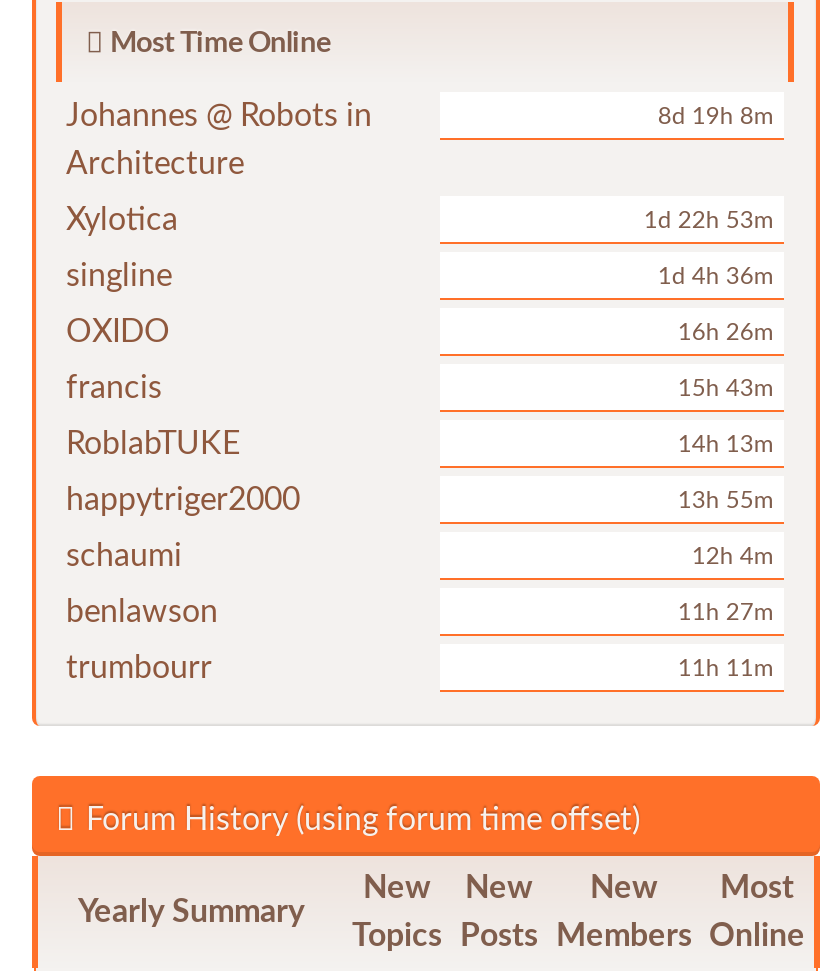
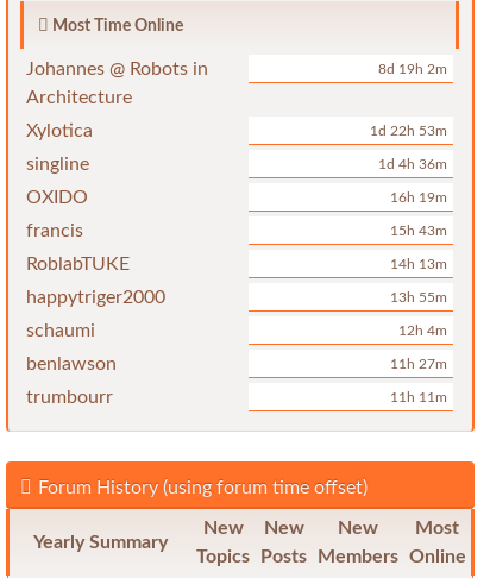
[658,104,774,128] 8d 19h 8m -> [378,62,447,76] 8d 19h 2m
[678,320,774,344] 16h 26m -> [390,190,447,205] 16h 19m

